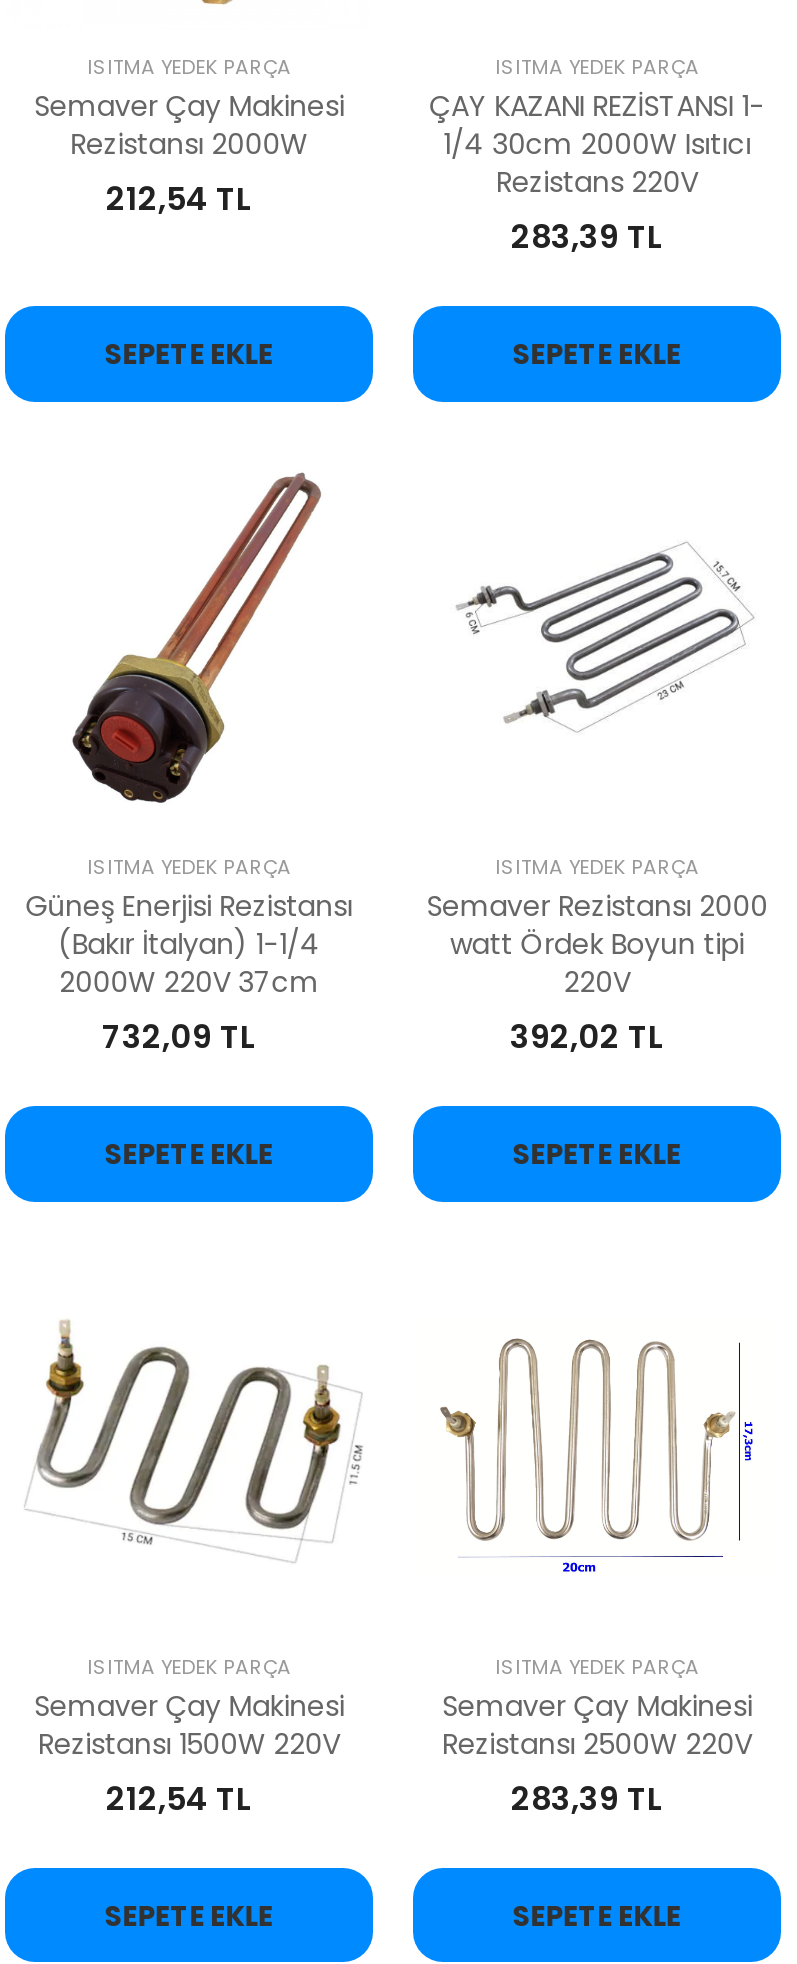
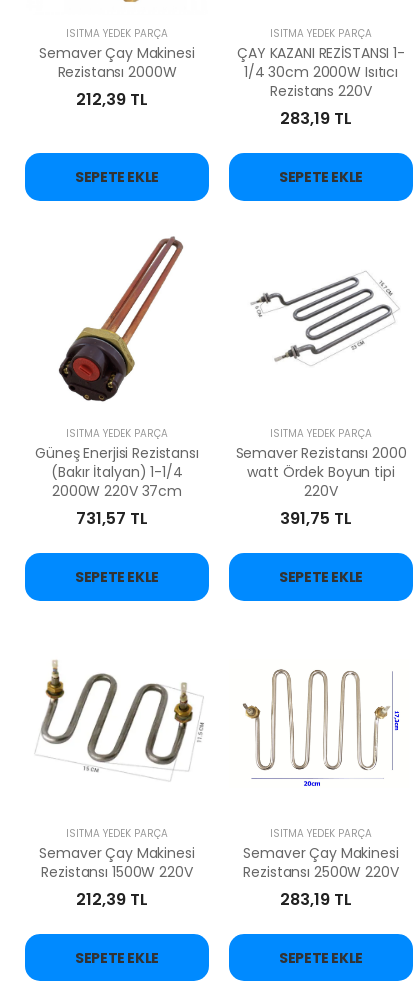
[106,176,252,222] 212,54 TL -> [76,88,148,111] 212,39 TL
[511,214,663,260] 283,39 TL -> [280,107,352,130] 283,19 TL
[102,1013,256,1059] 732,09 TL -> [76,507,148,530] 731,57 TL
[510,1013,664,1059] 392,02 TL -> [280,507,352,530] 391,75 TL
[106,1775,252,1821] 212,54 TL -> [76,888,148,911] 212,39 TL
[511,1775,663,1821] 283,39 TL -> [280,888,352,911] 283,19 TL

